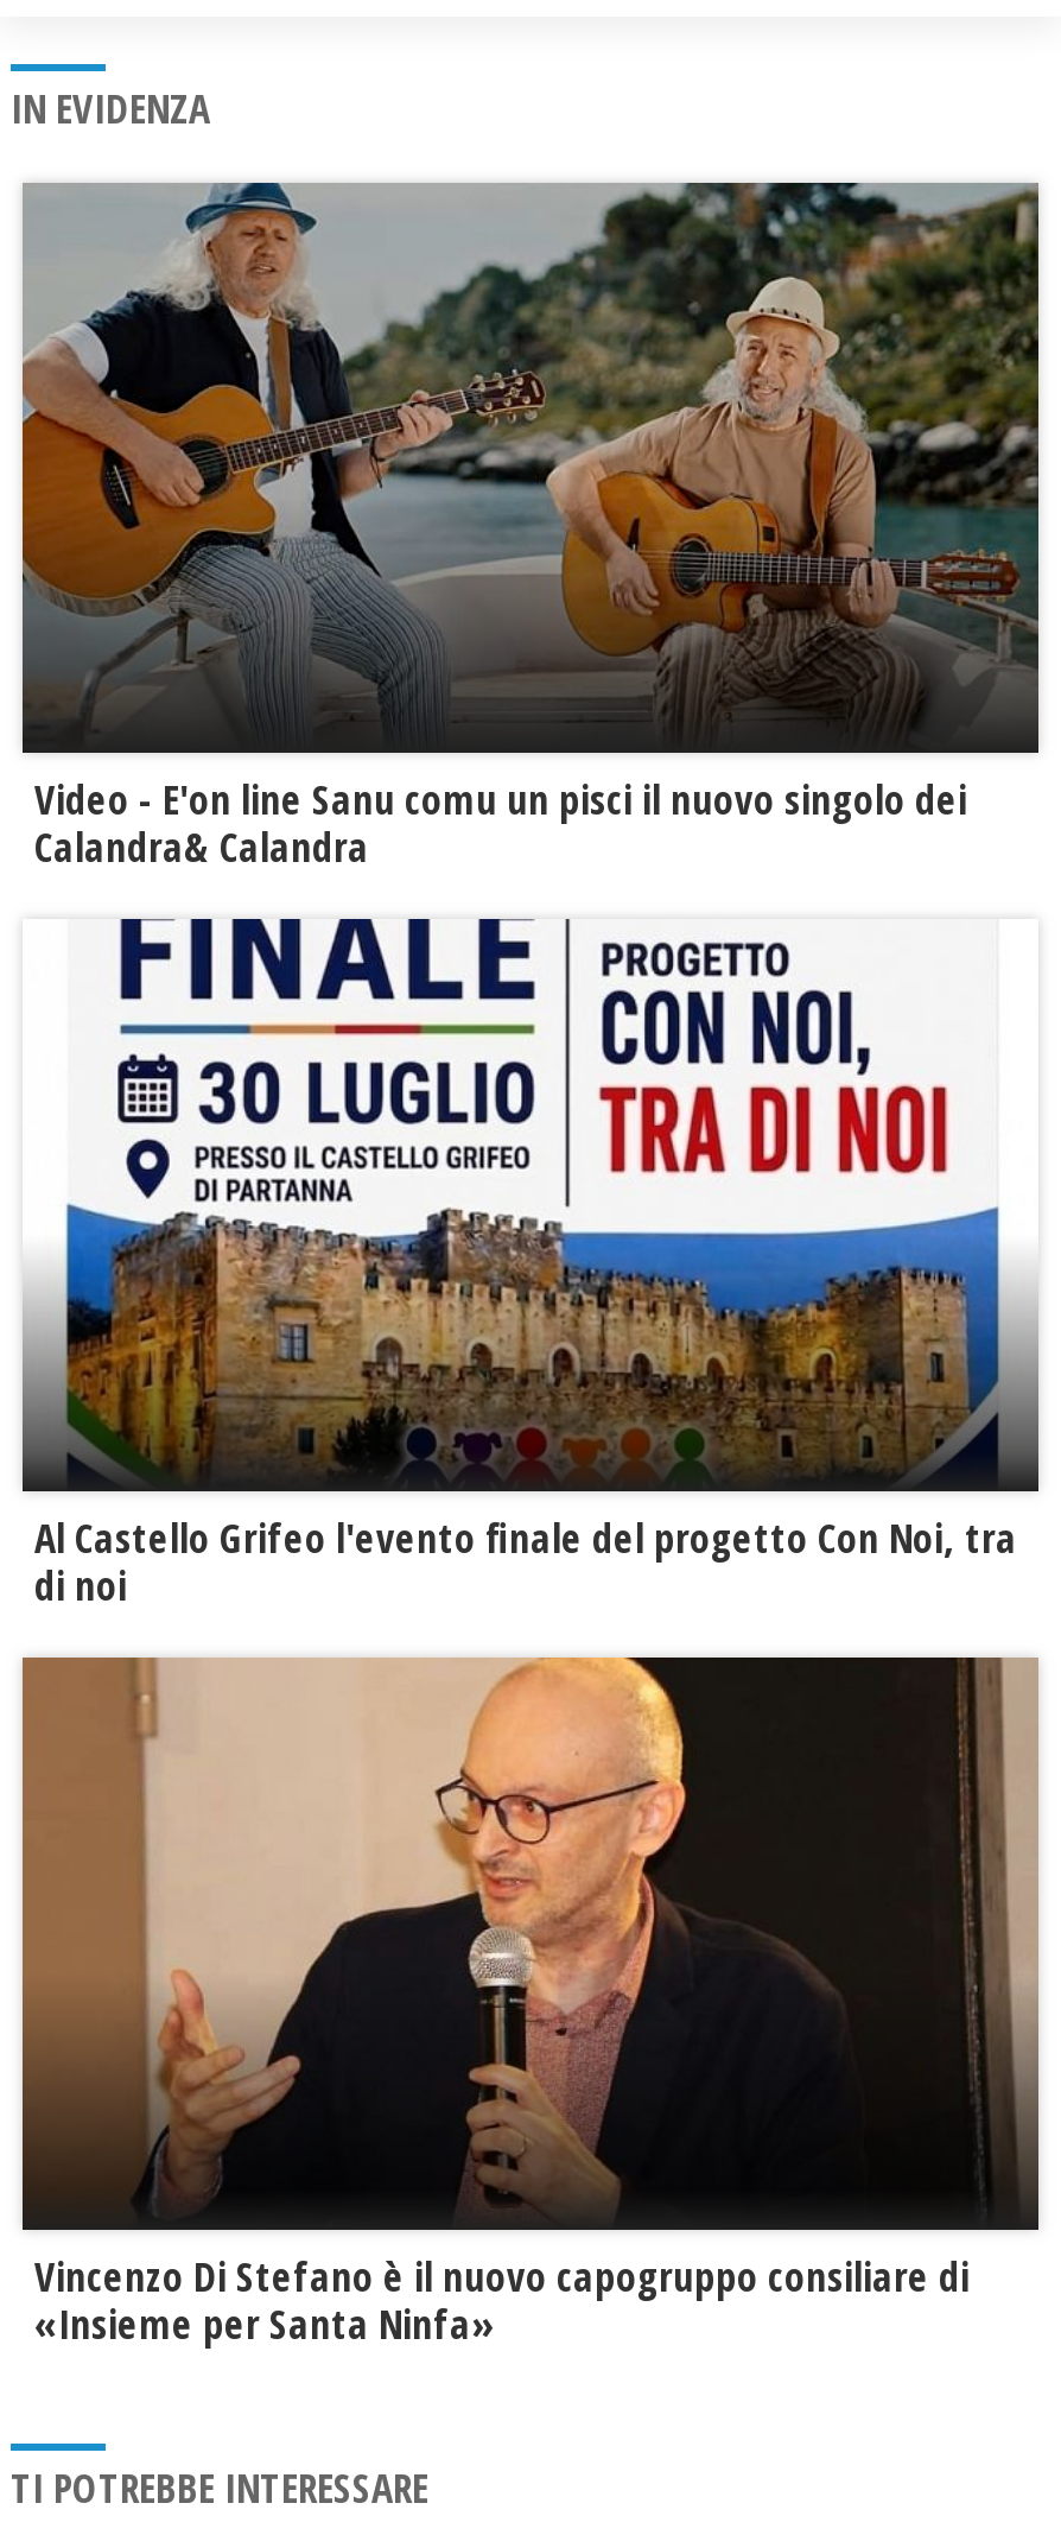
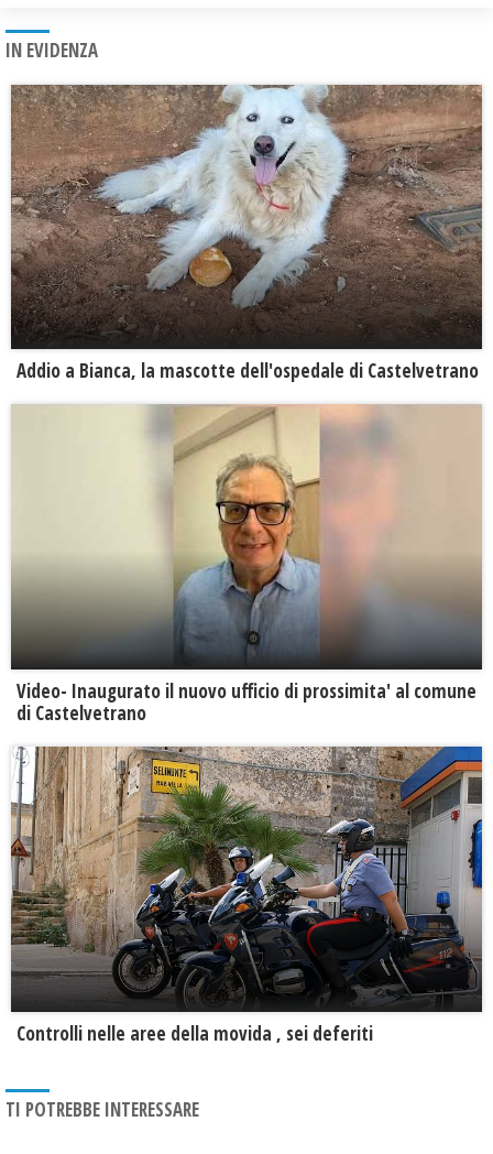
[23,180,1041,875] [image] | Video - E'on line Sanu comu un pisci il nuovo singolo dei | Calandra& Calandra -> [11,84,483,383] [image] | Addio a Bianca, la mascotte dell'ospedale di Castelvetrano
[25,940,1038,1614] [image] | Al Castello Grifeo l'evento finale del progetto Con Noi, tra | di noi -> [11,403,482,725] [image] | Video- Inaugurato il nuovo ufficio di prossimita' al comune | di Castelvetrano
[20,1655,1038,2352] [image] | Vincenzo Di Stefano è il nuovo capogruppo consiliare di | «Insieme per Santa Ninfa» -> [11,745,483,1046] [image] | Controlli nelle aree della movida , sei deferiti

